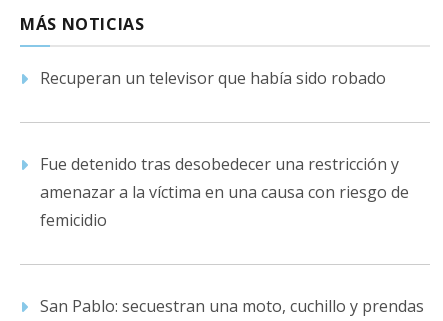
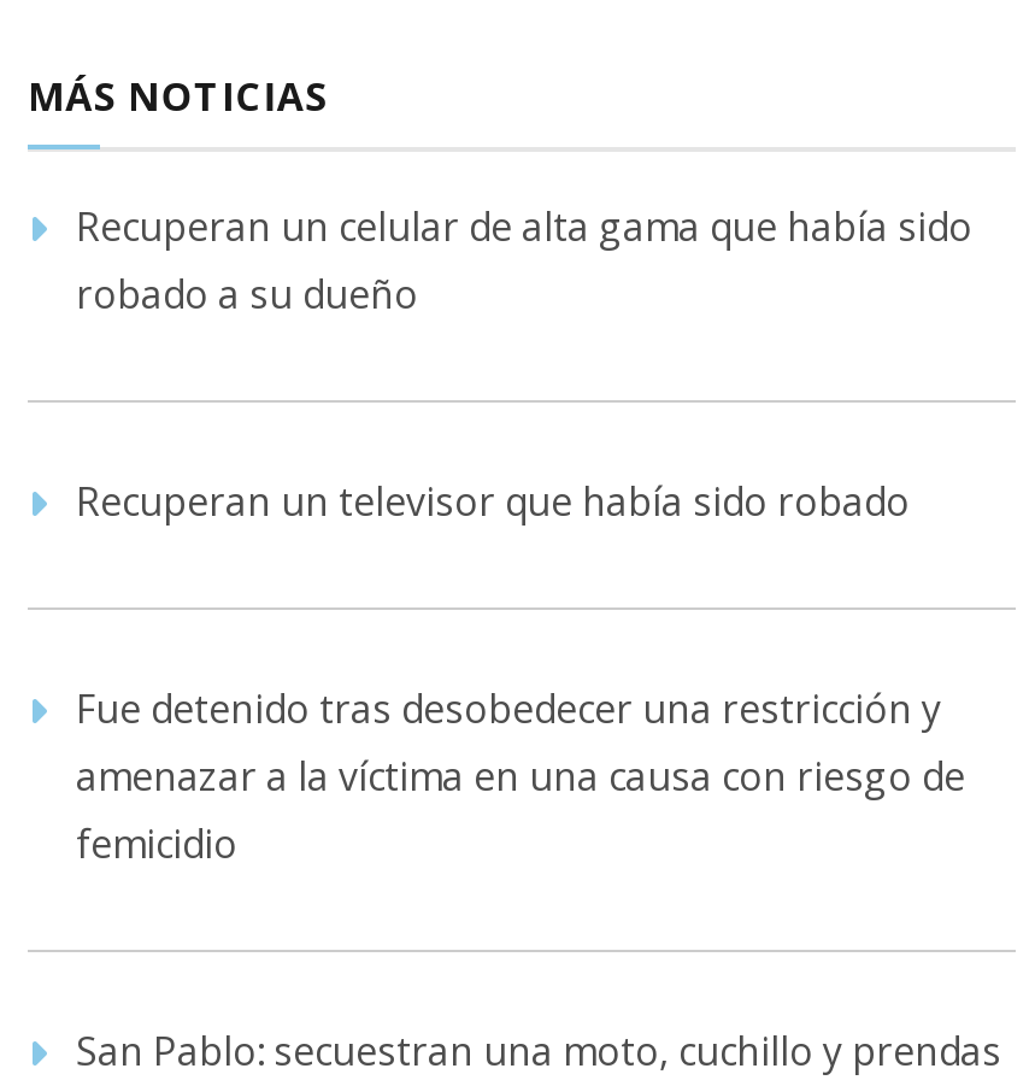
none -> [76,199,972,320] Recuperan un celular de alta gama que había sido | robado a su dueño

